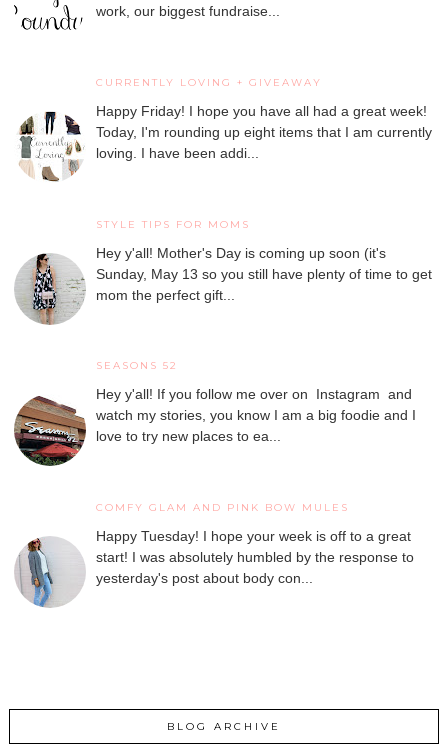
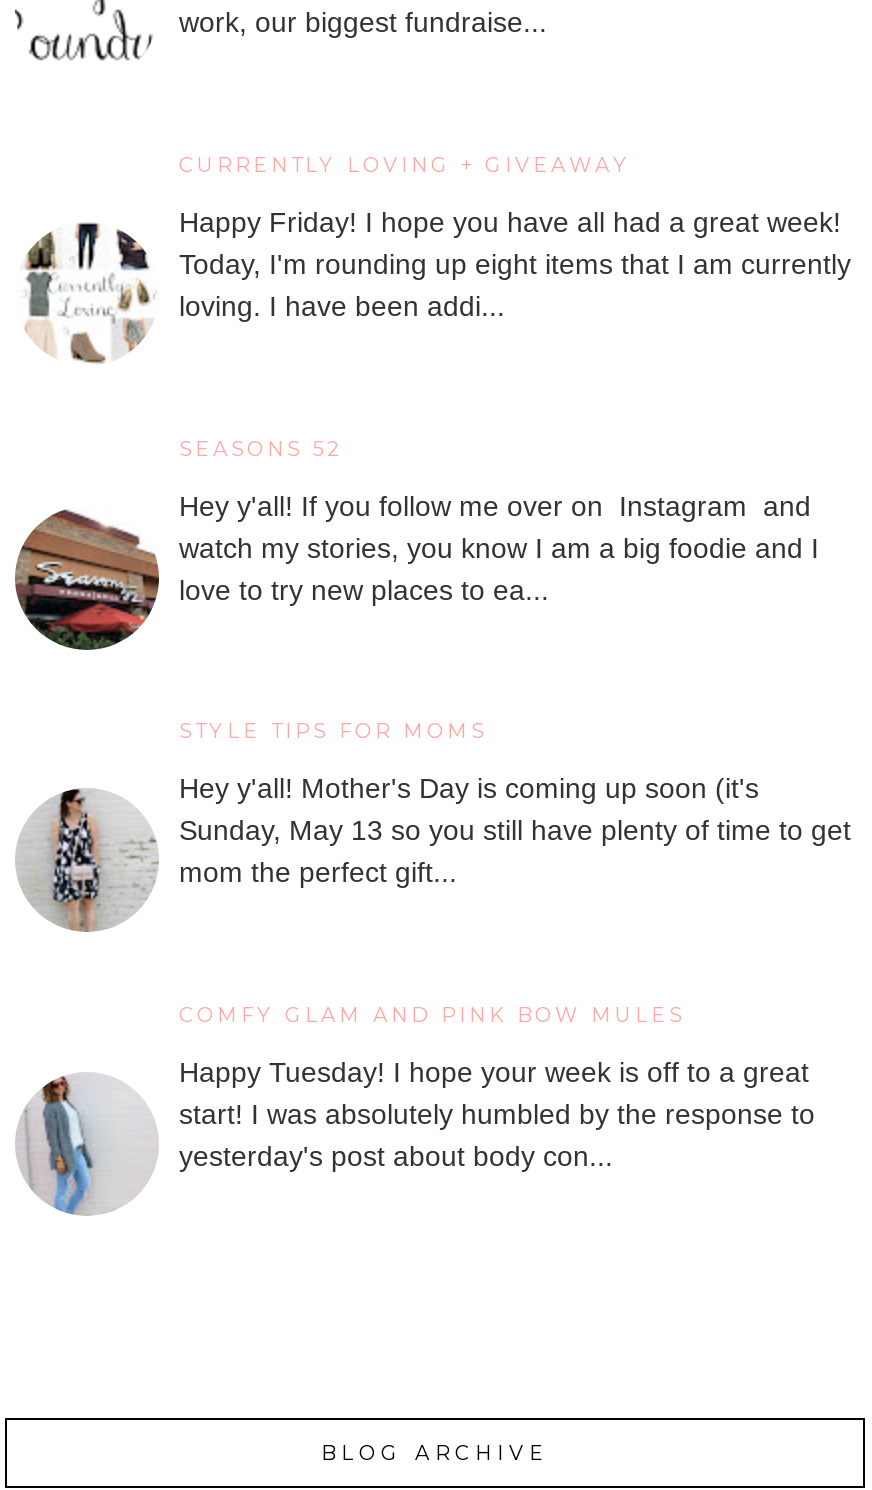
moved [14,217,432,325] -> [15,718,851,934]: [image] | STYLE TIPS FOR MOMS | Hey y'all! Mother's Day is coming up soon (it's | Sunday, May 13 so you still have plenty of time to get | mom the perfect gift...
moved [14,359,416,466] -> [15,435,819,650]: [image] | SEASONS 52 | Hey y'all! If you follow me over on Instagram and | watch my stories, you know I am a big foodie and I | love to try new places to ea...

